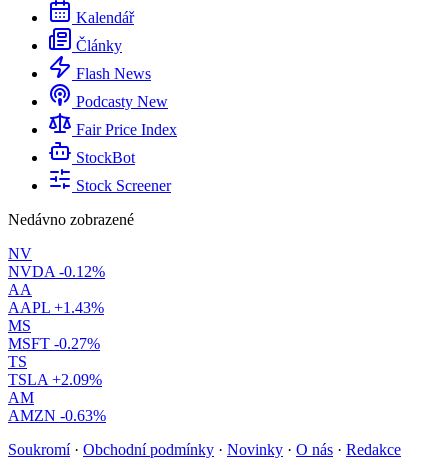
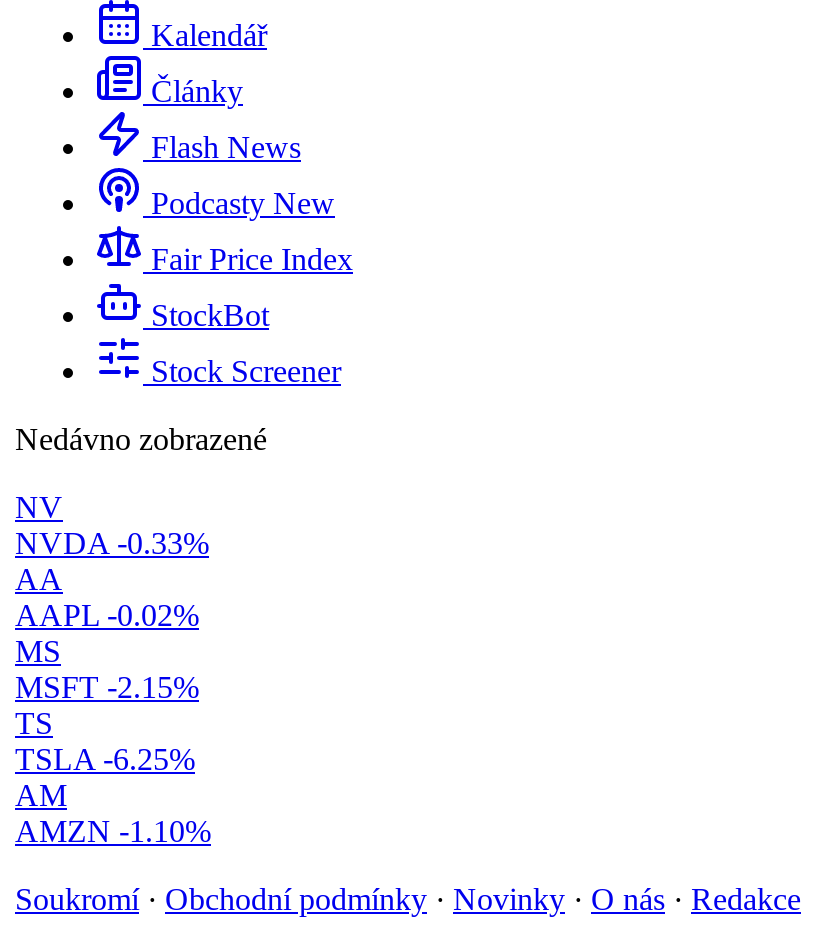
[8,263,105,280] NVDA -0.12% -> [15,526,209,560] NVDA -0.33%
[8,299,104,316] AAPL +1.43% -> [15,598,199,632] AAPL -0.02%
[8,335,100,352] MSFT -0.27% -> [15,670,199,704] MSFT -2.15%
[8,371,102,388] TSLA +2.09% -> [15,742,195,776] TSLA -6.25%
[8,407,106,424] AMZN -0.63% -> [15,814,211,848] AMZN -1.10%

